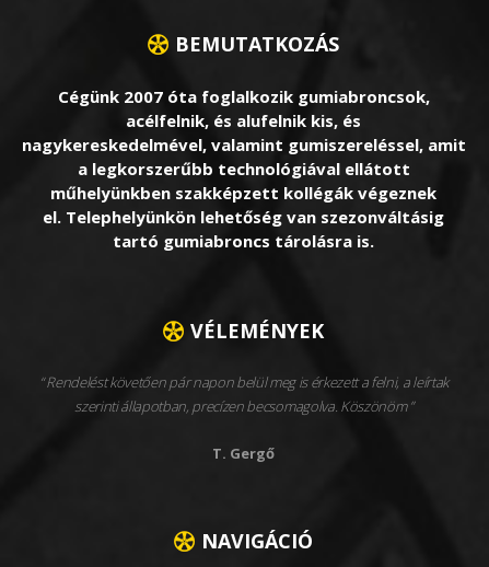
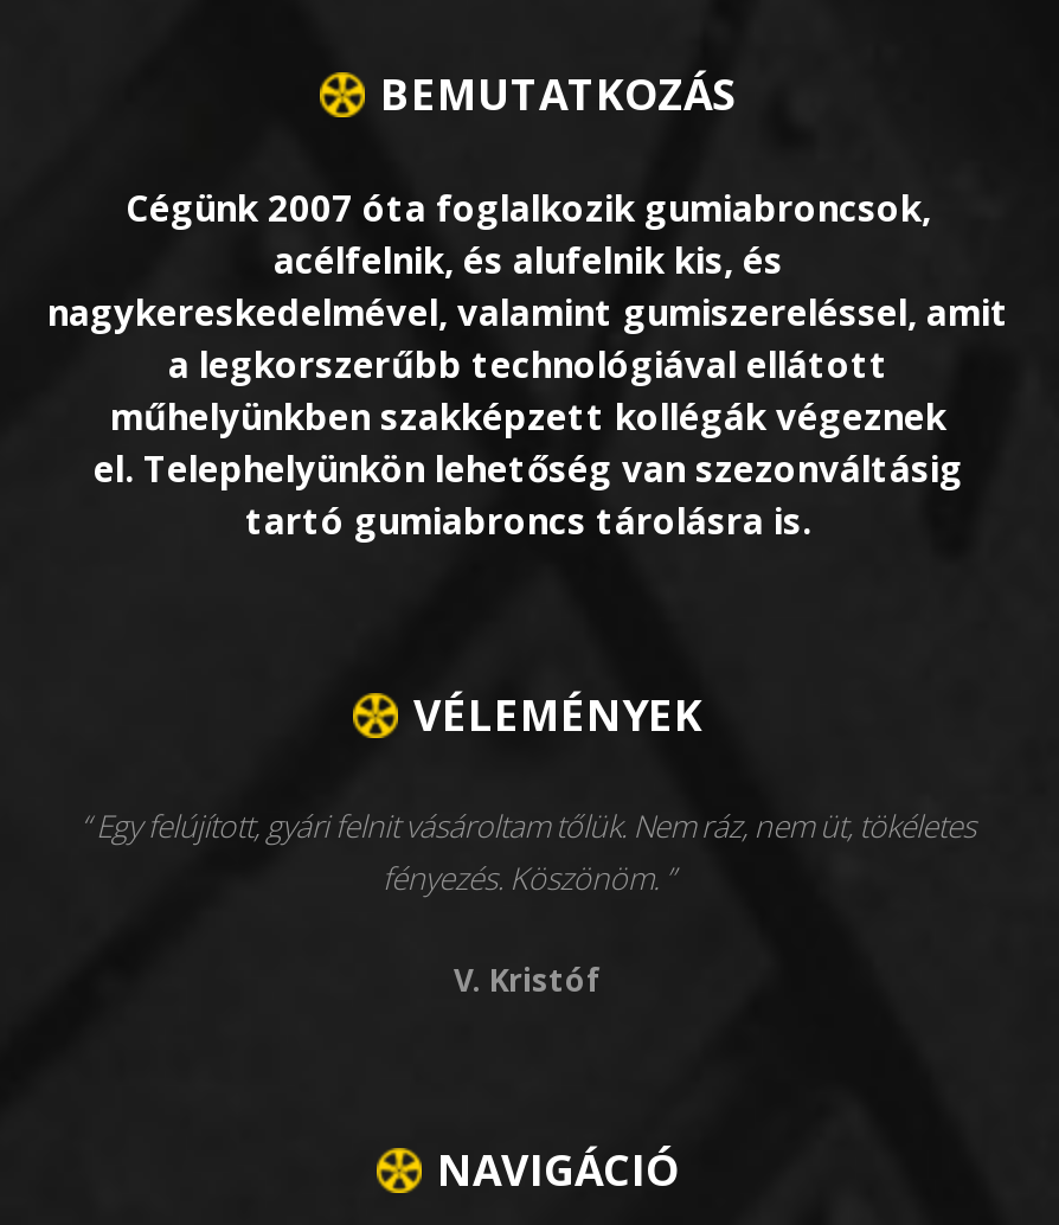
[43,372,448,416] Rendelést követően pár napon belül meg is érkezett a felni, a leírtak | szerinti állapotban, precízen becsomagolva. Köszönöm -> [90,804,976,899] Egy felújított, gyári felnit vásároltam tőlük. Nem ráz, nem üt, tökéletes | fényezés. Köszönöm.
[213,443,275,463] T. Gergő -> [454,958,603,1001] V. Kristóf

